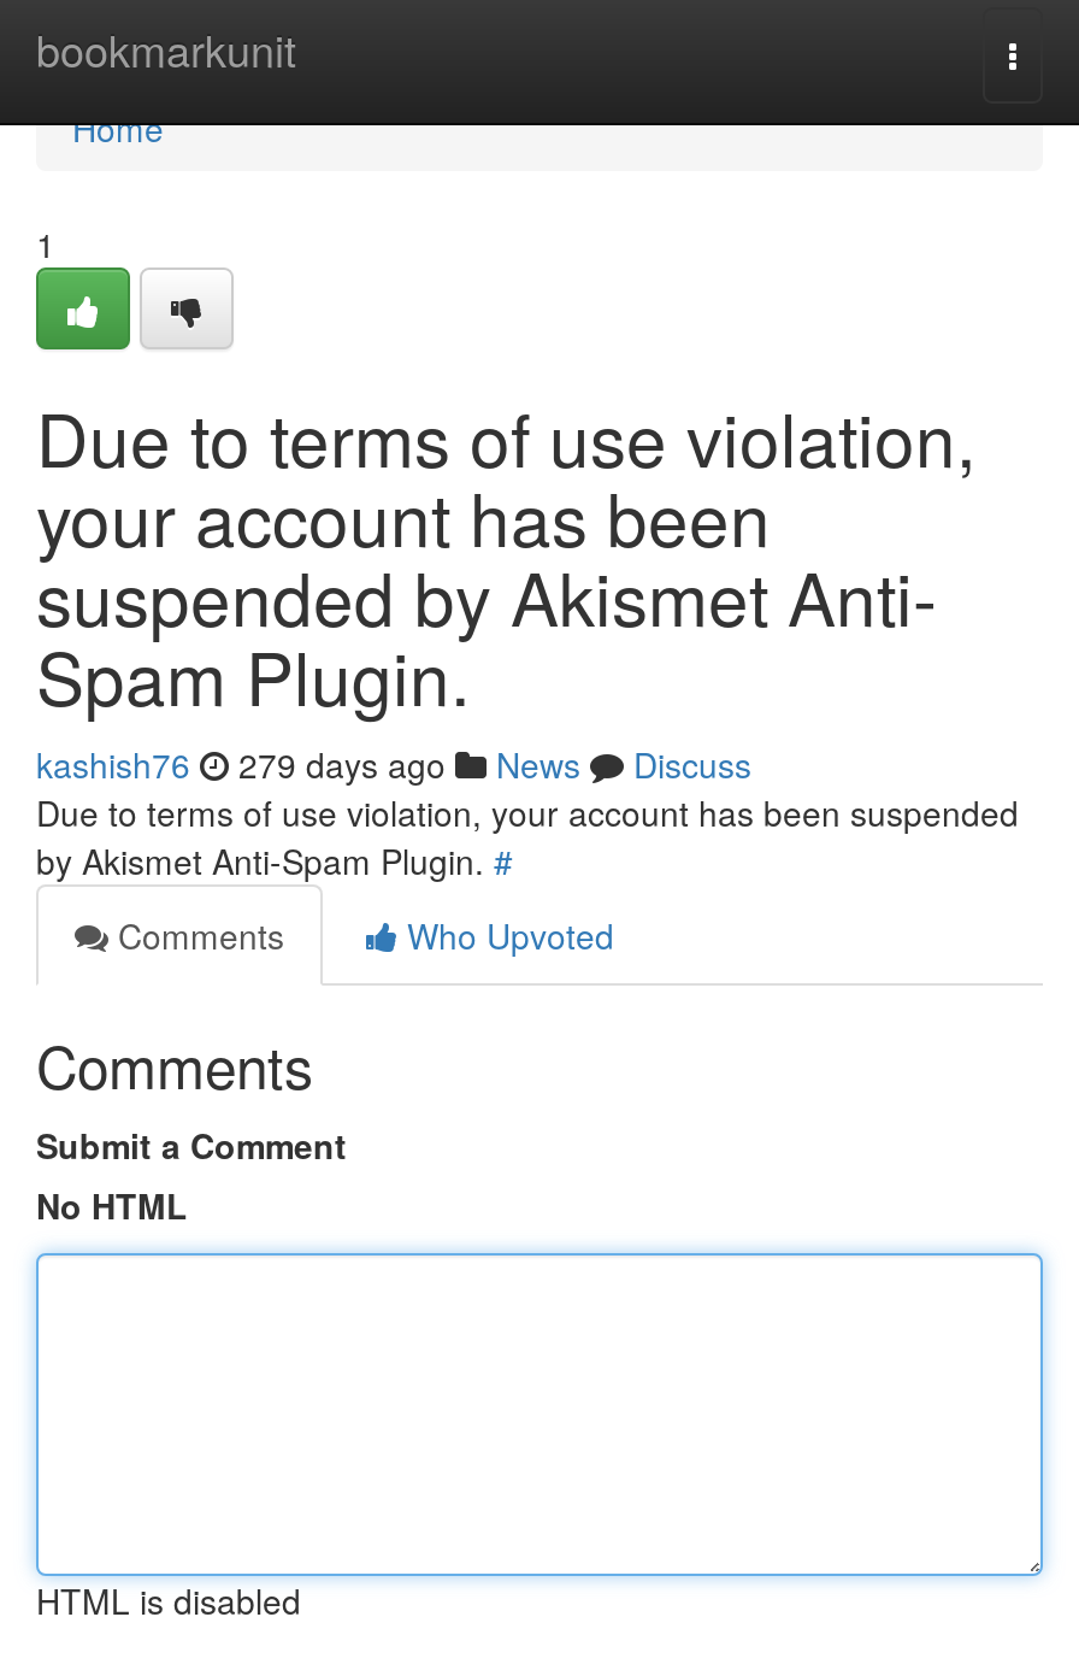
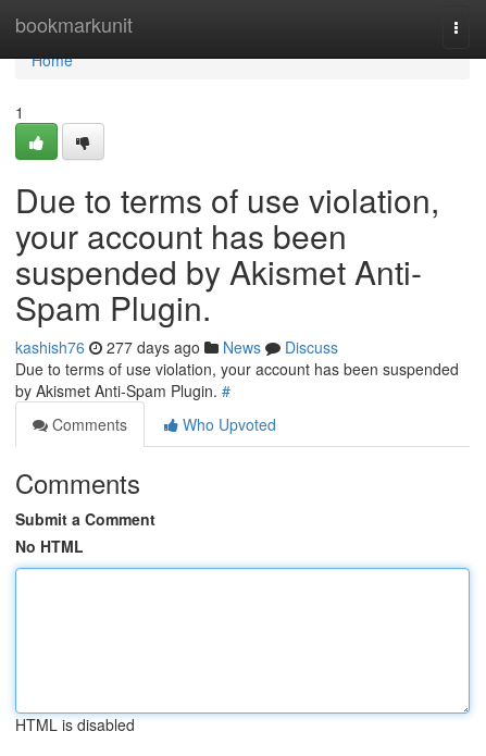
[36,740,751,788] kashish76 279 days ago News Discuss -> [15,336,338,358] kashish76 277 days ago News Discuss

